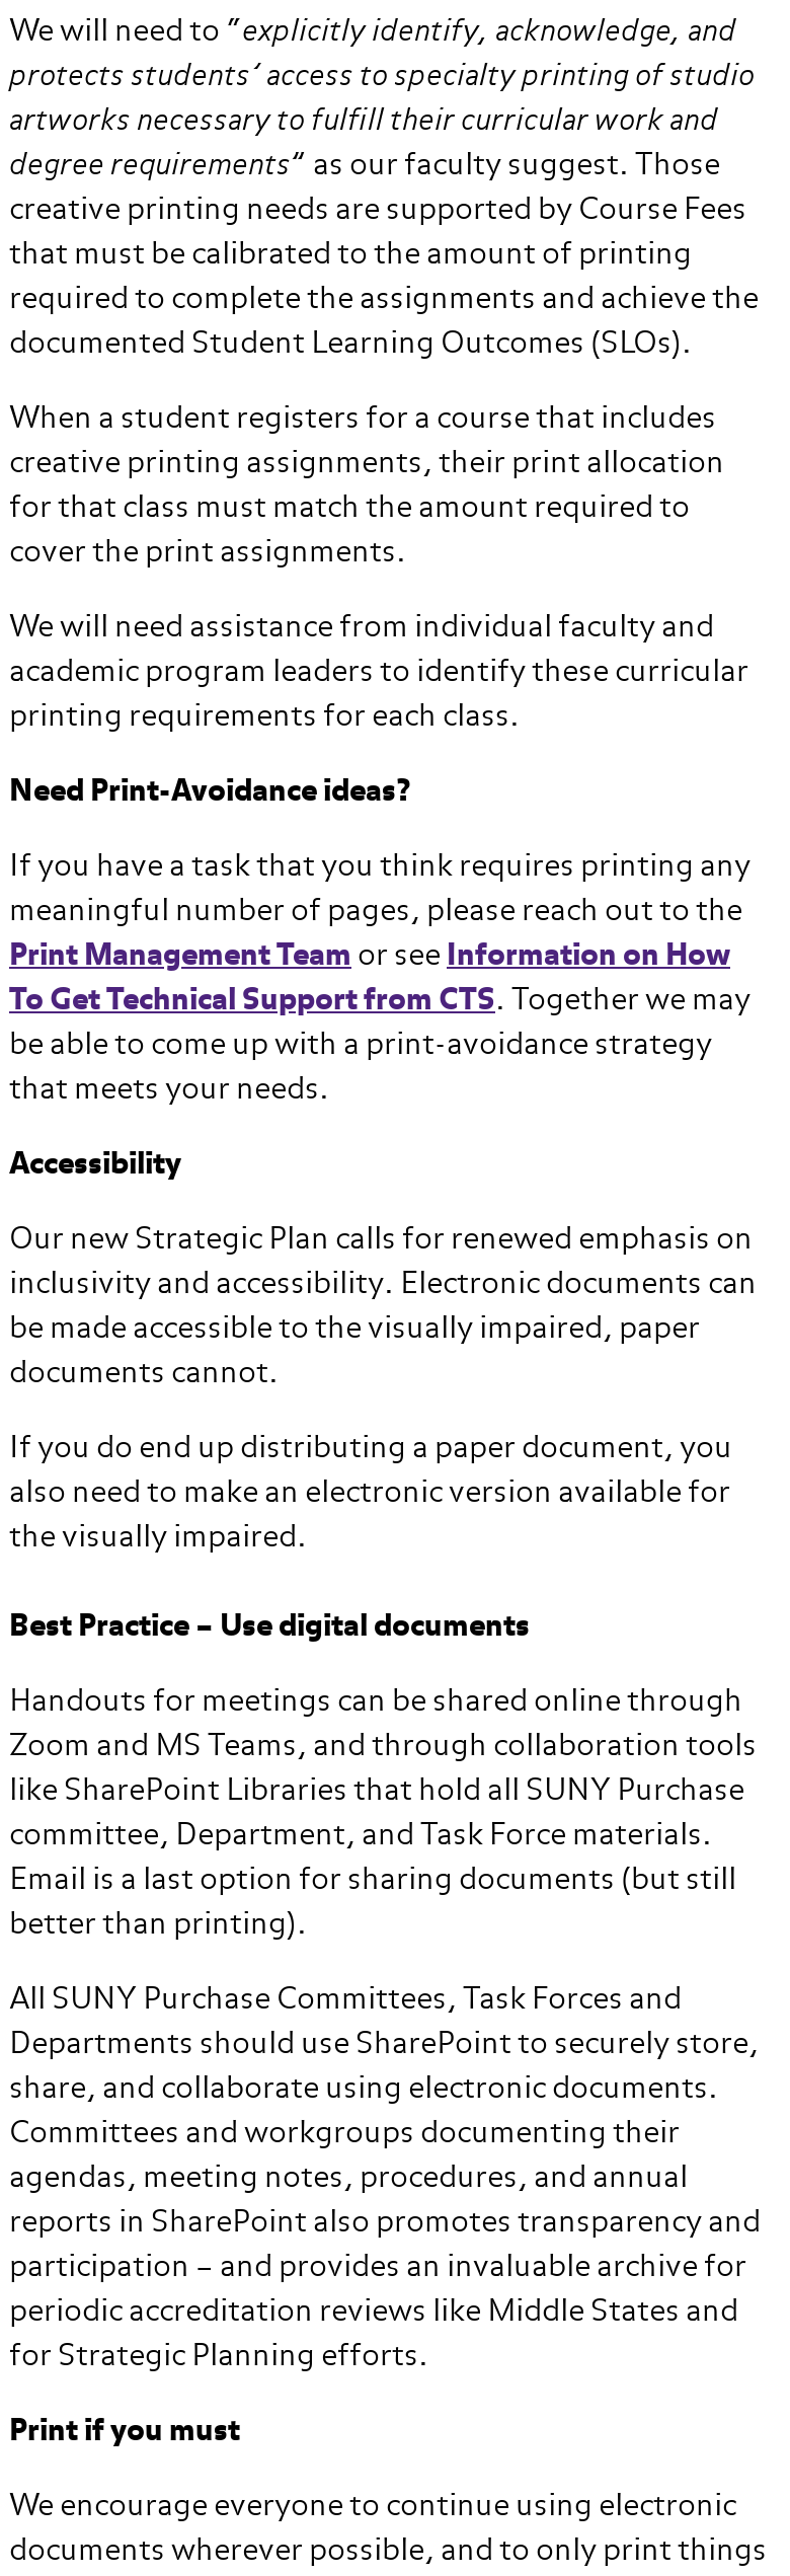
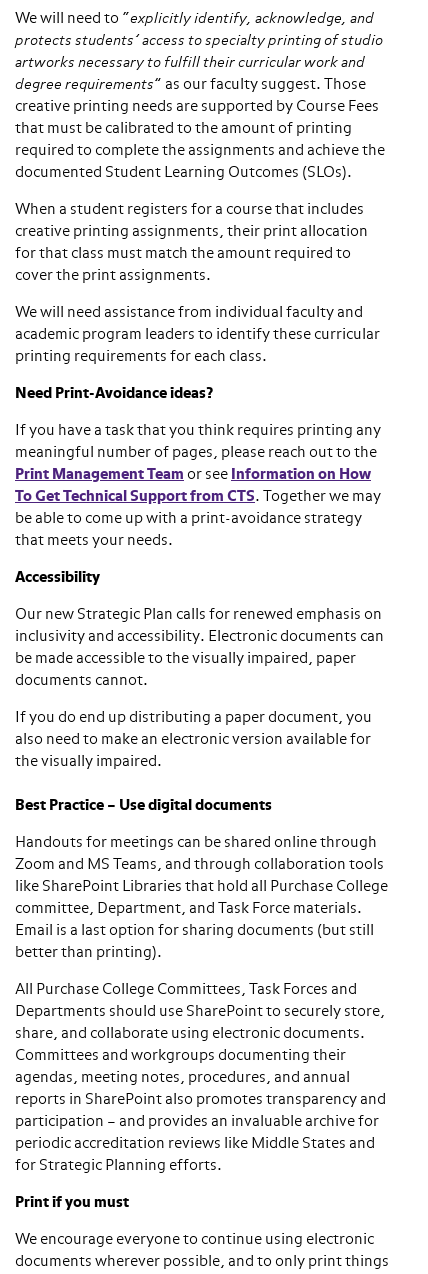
[9,1775,744,1806] like SharePoint Libraries that hold all SUNY Purchase -> [15,879,388,894] like SharePoint Libraries that hold all Purchase College
[9,1984,682,2015] All SUNY Purchase Committees, Task Forces and -> [15,982,357,997] All Purchase College Committees, Task Forces and

